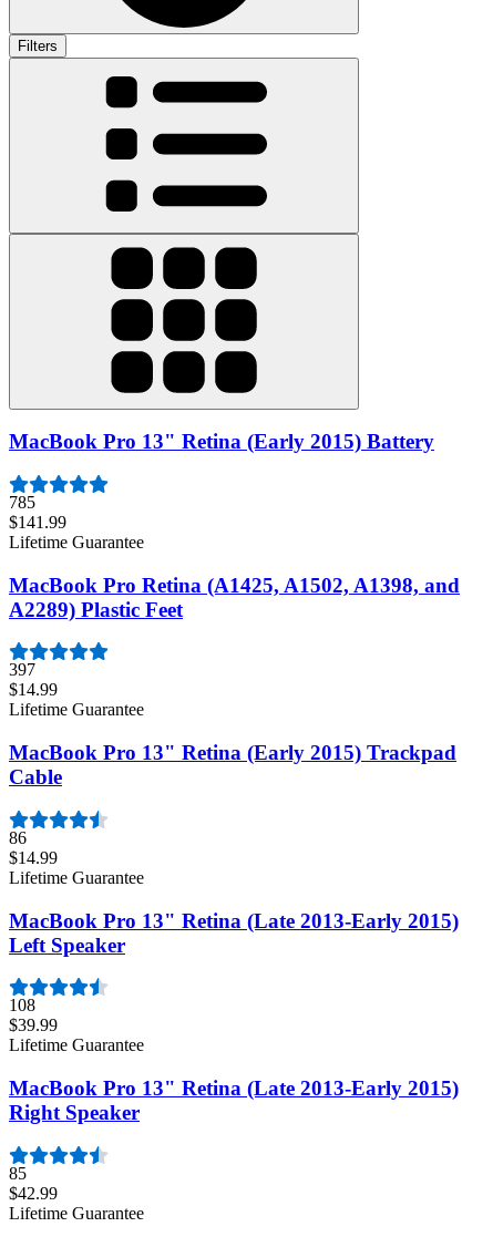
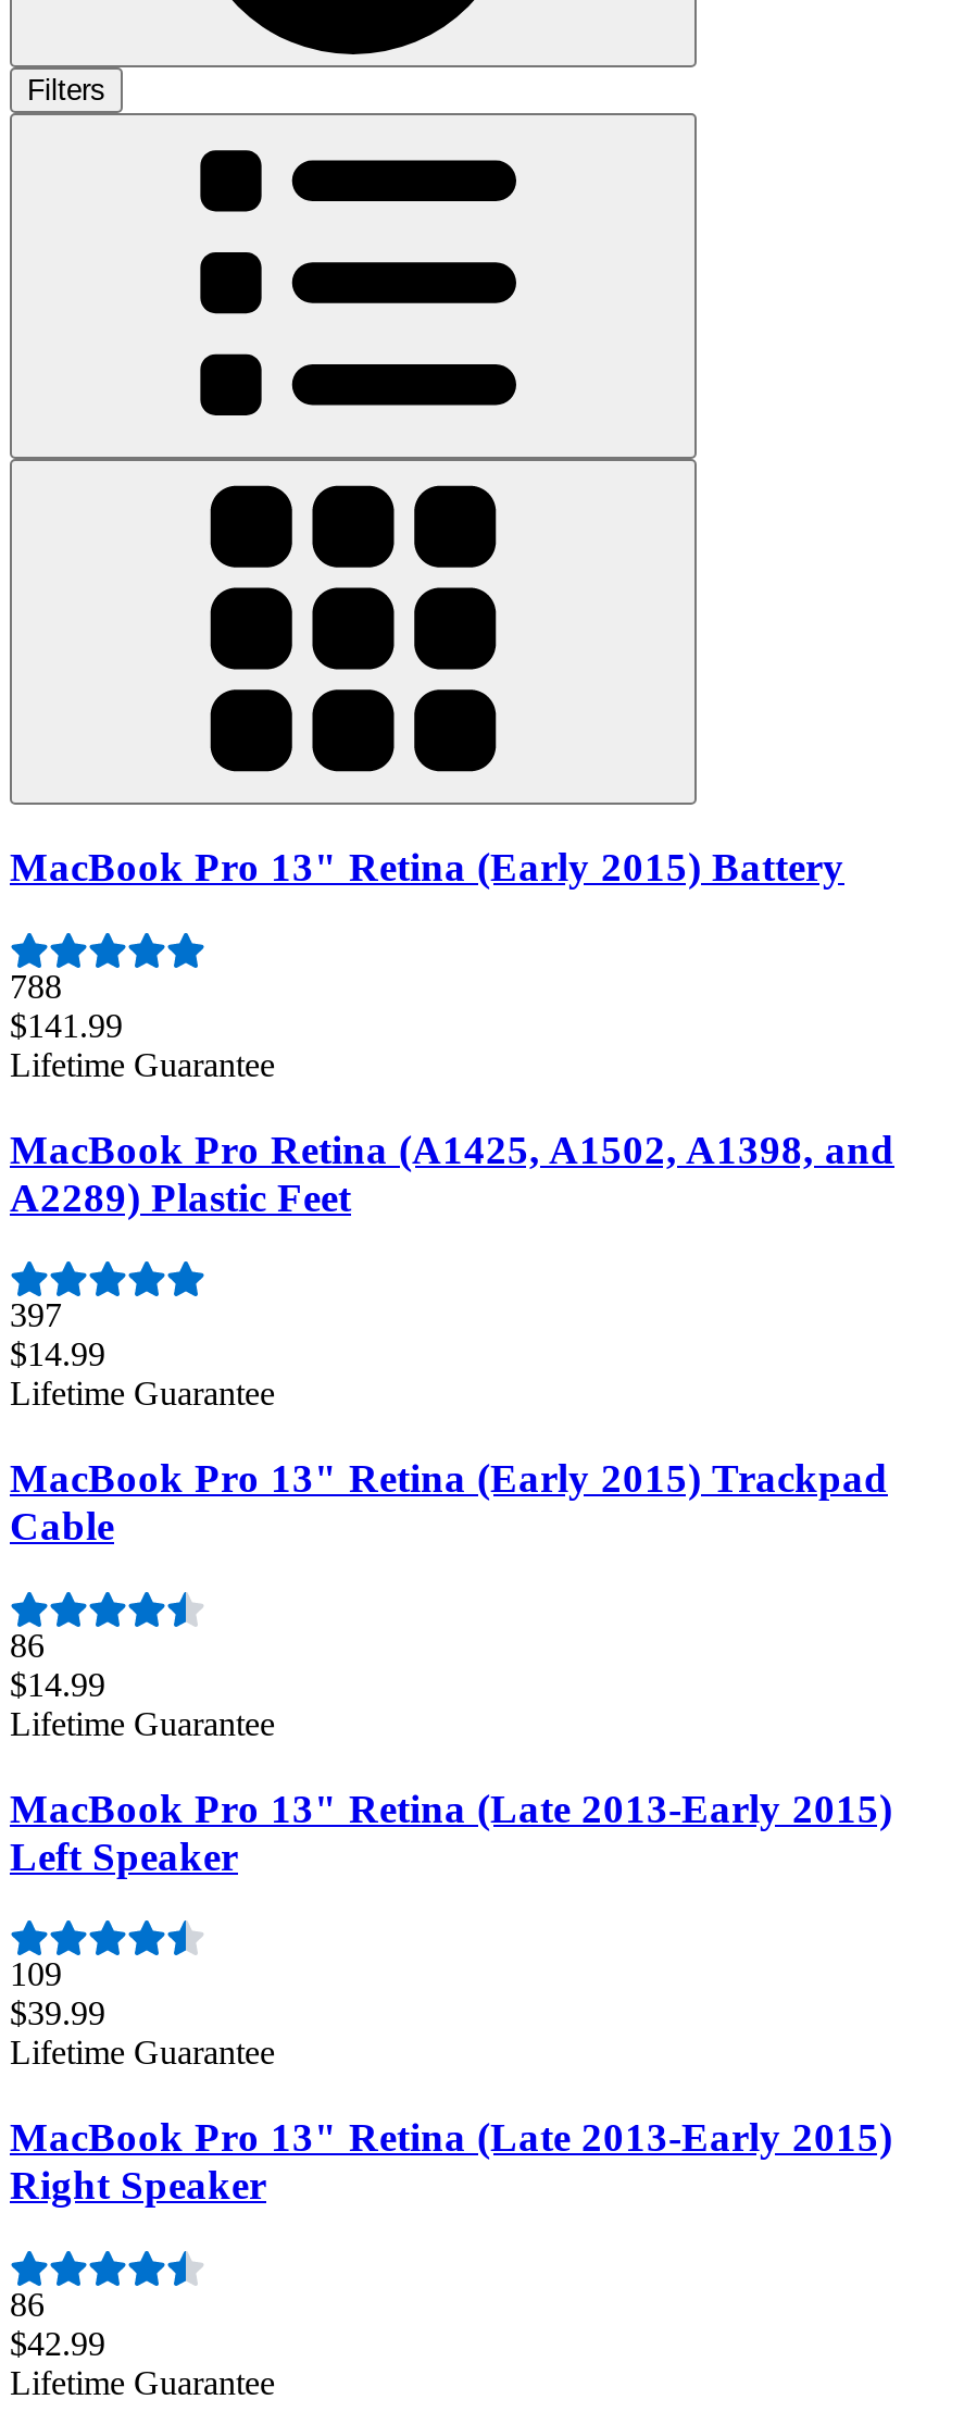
[9,493,35,512] 785 -> [10,968,62,1005] 788
[9,996,35,1015] 108 -> [10,1956,62,1993] 109
[9,1164,27,1183] 85 -> [10,2285,45,2322] 86

